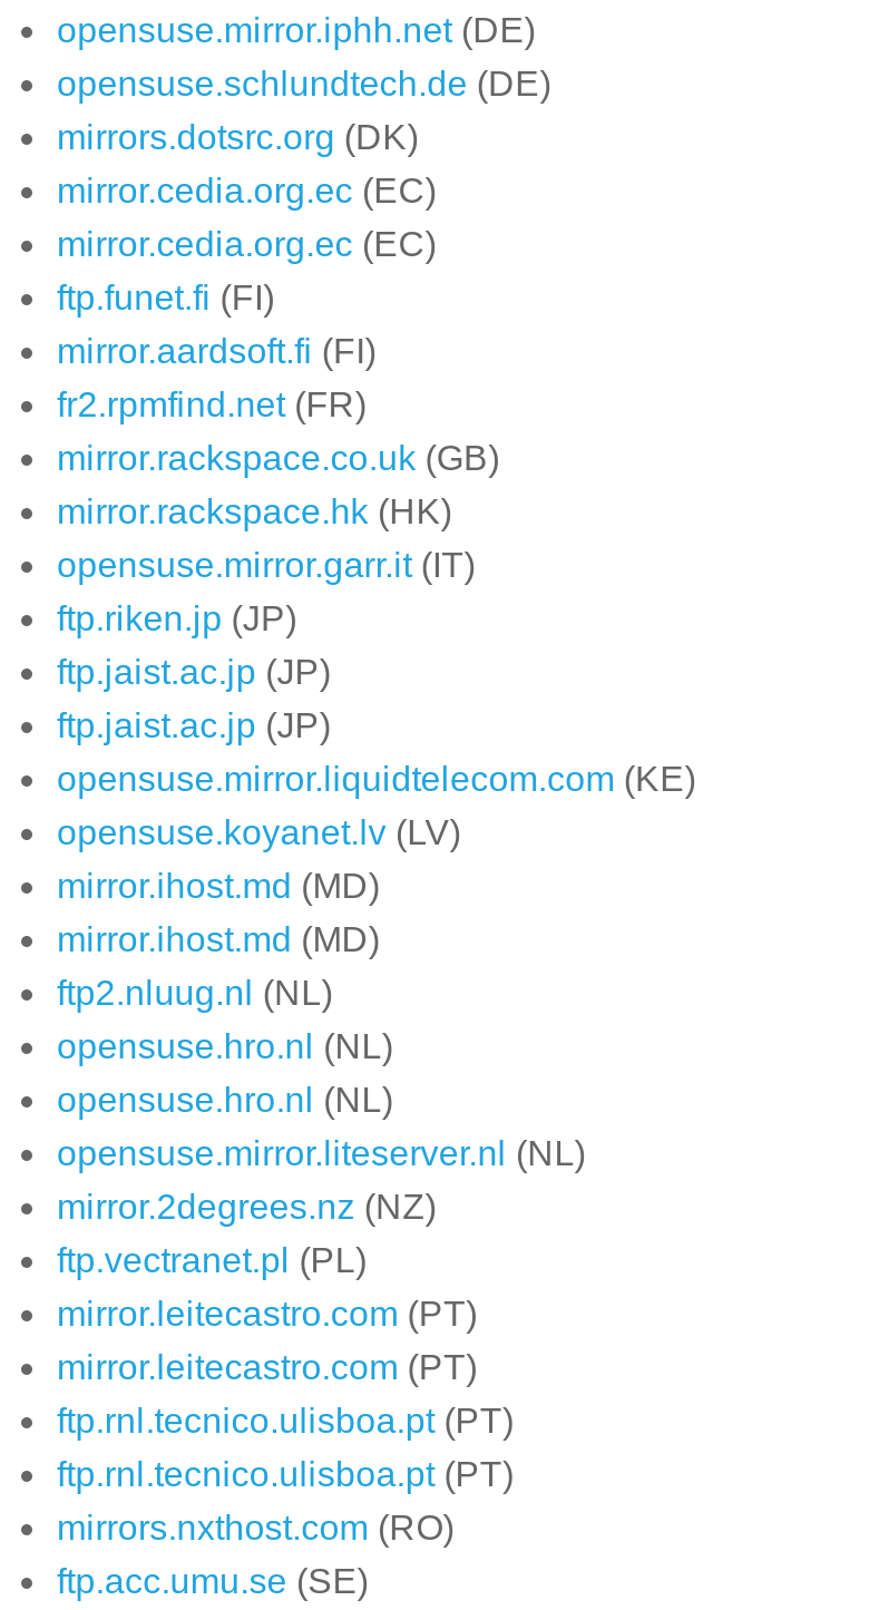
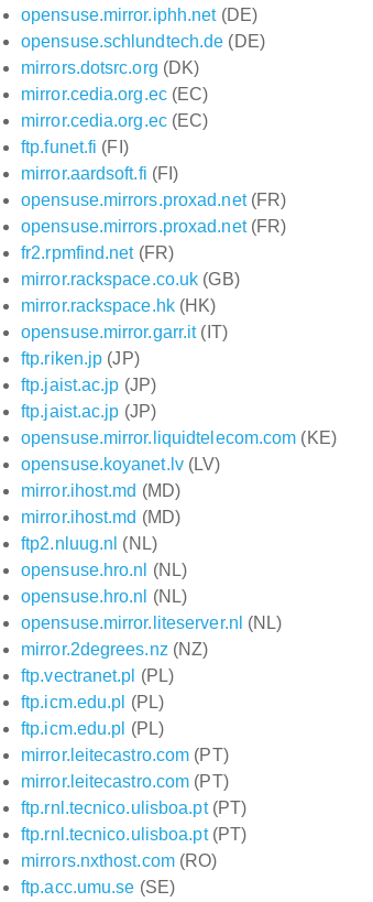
none -> [21,191,286,236] opensuse.mirrors.proxad.net (FR) | opensuse.mirrors.proxad.net (FR)
none -> [21,693,164,738] ftp.icm.edu.pl (PL) | ftp.icm.edu.pl (PL)

